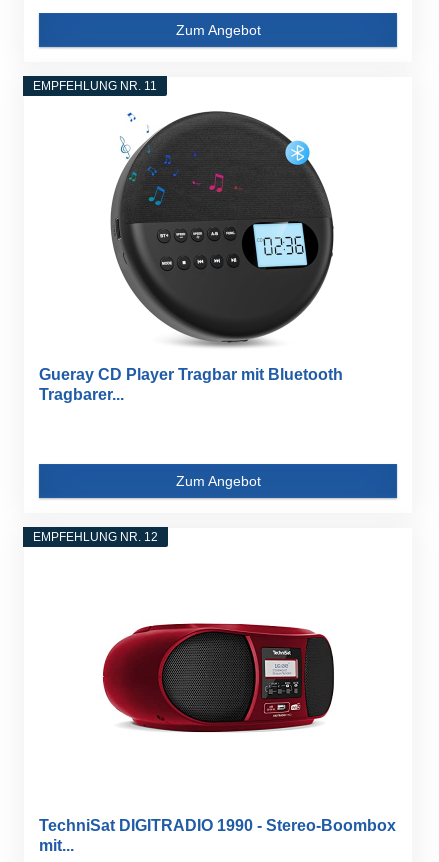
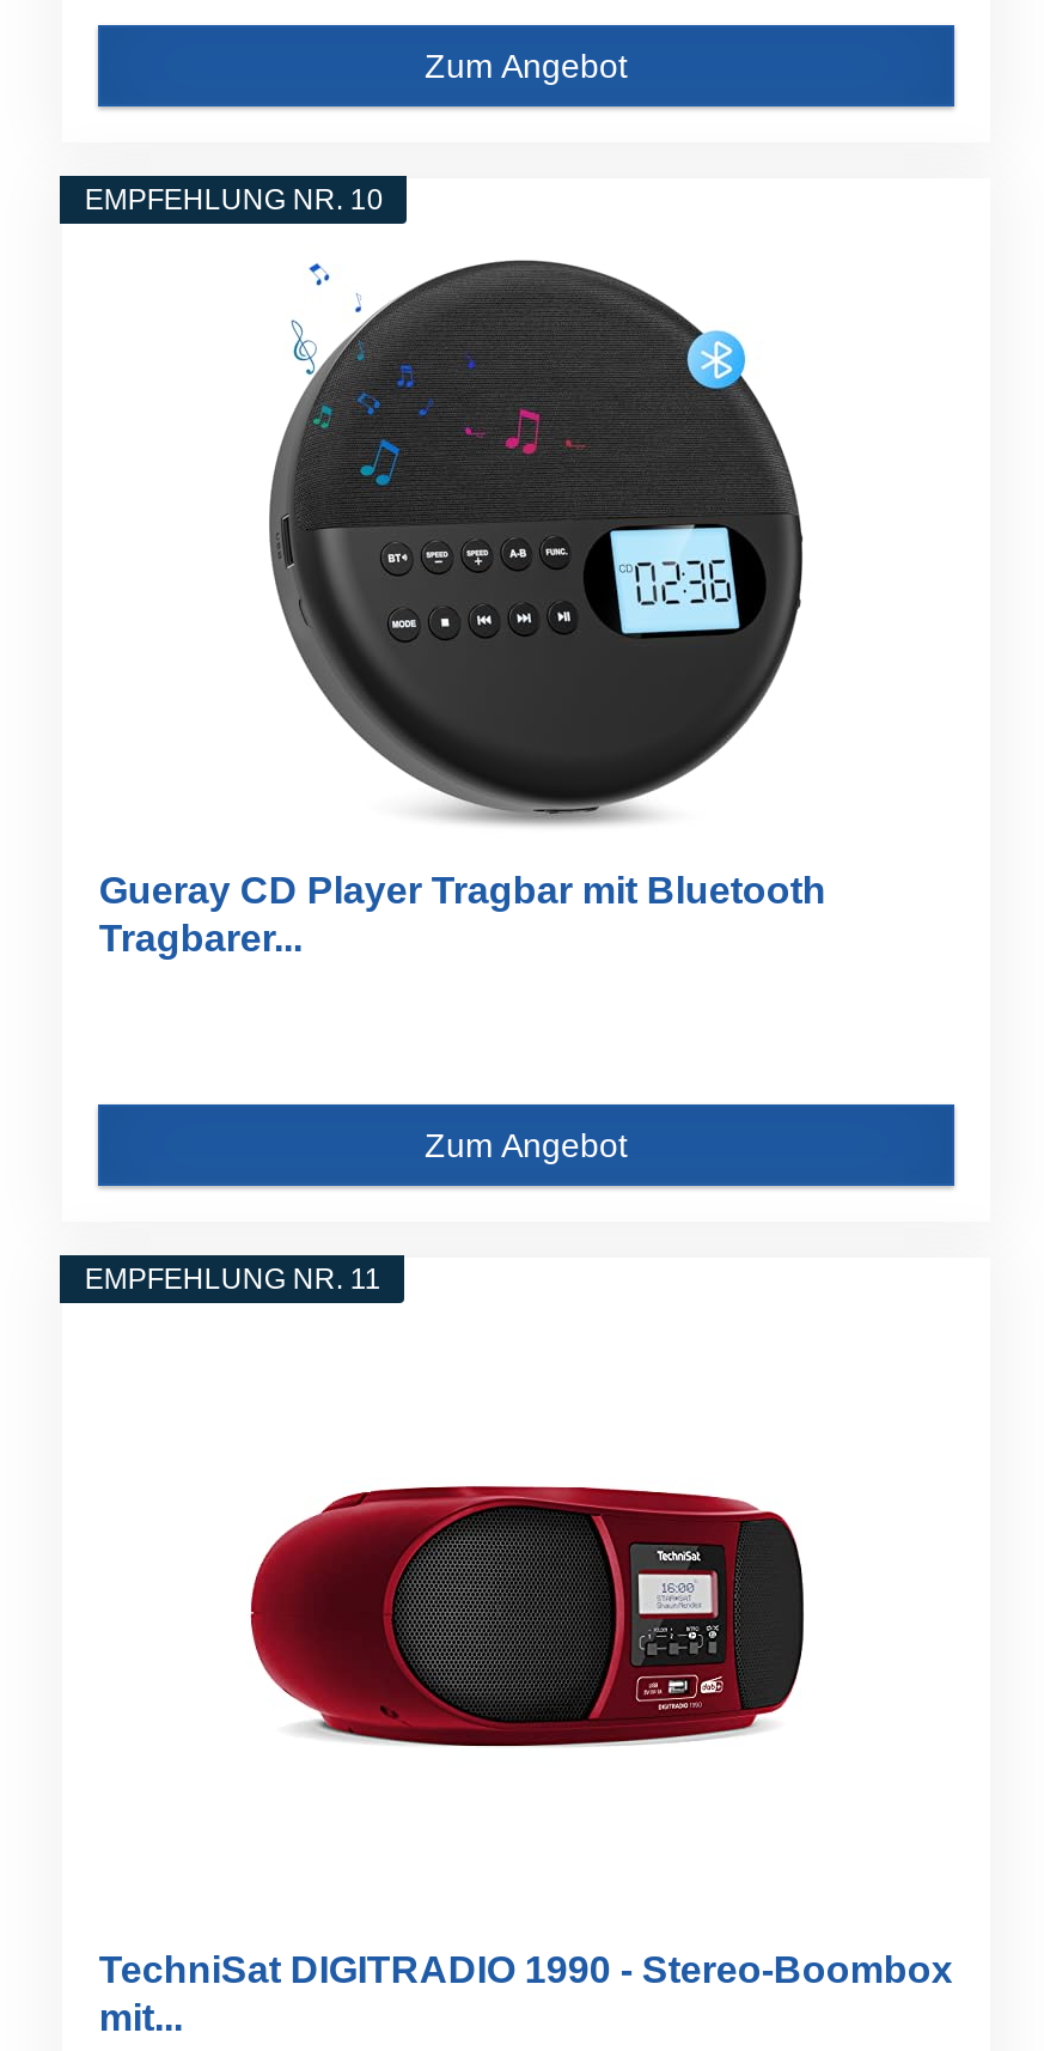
none -> [84,182,383,216] EMPFEHLUNG NR. 10
moved [33,79,157,93] -> [84,1262,381,1295]: EMPFEHLUNG NR. 11
[33,530,158,544] EMPFEHLUNG NR. 12 -> none

